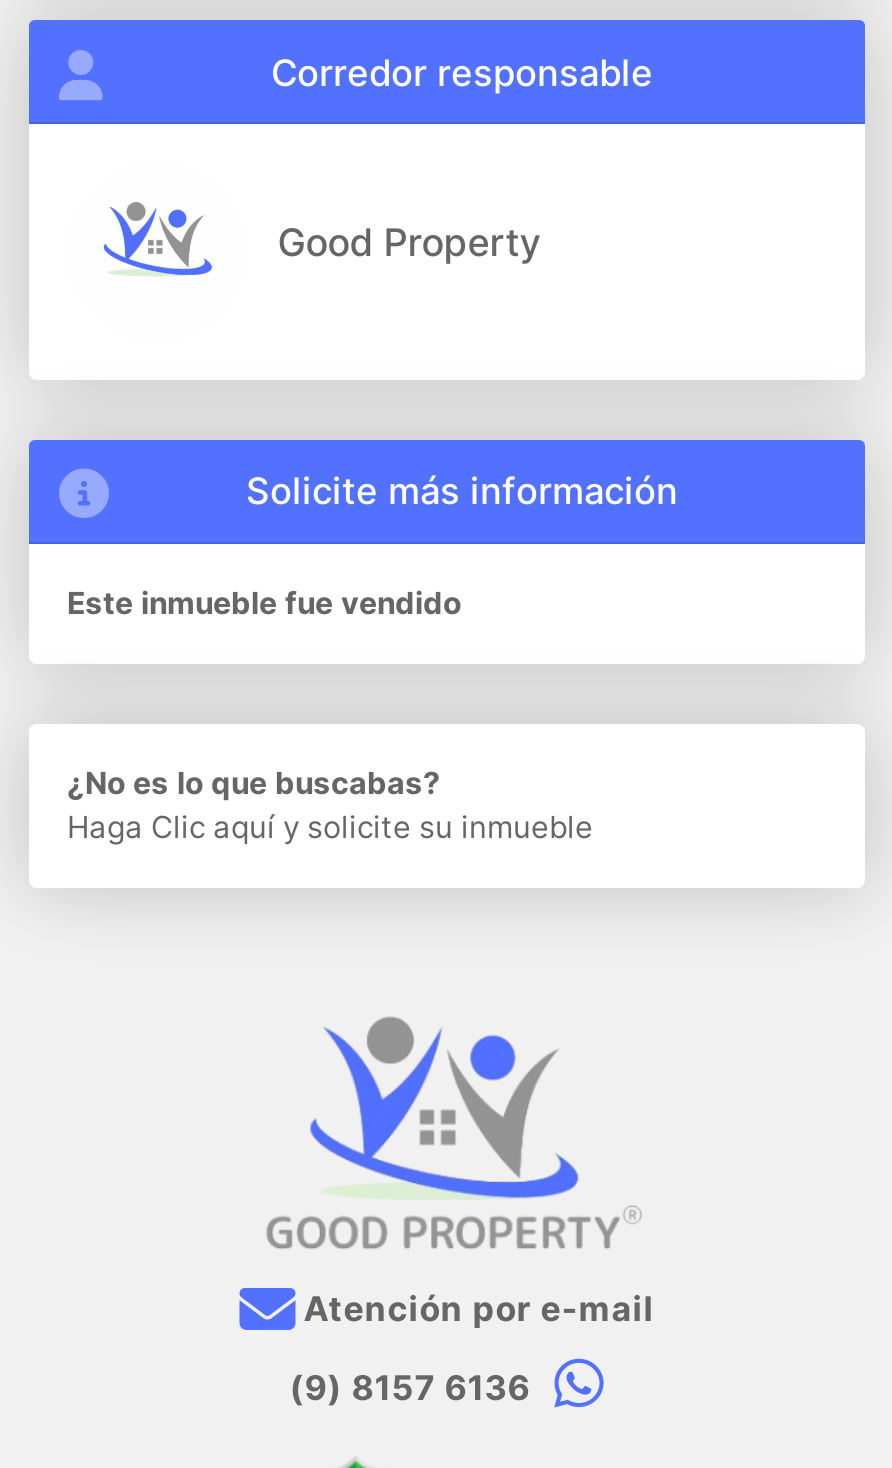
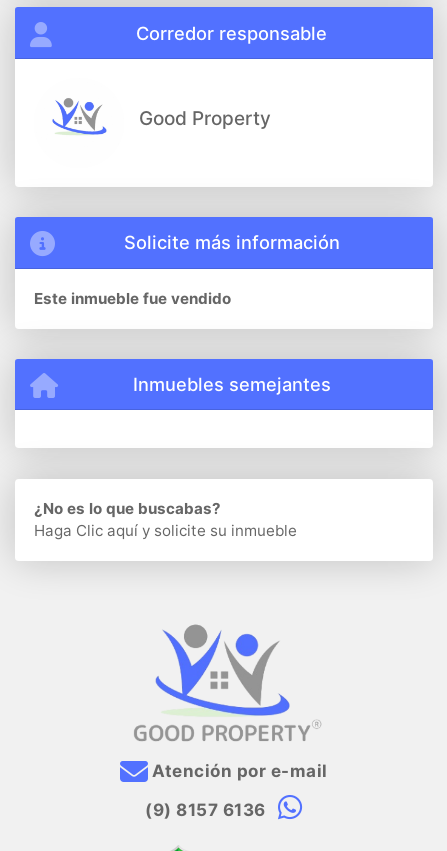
none -> [132,373,330,395] Inmuebles semejantes

